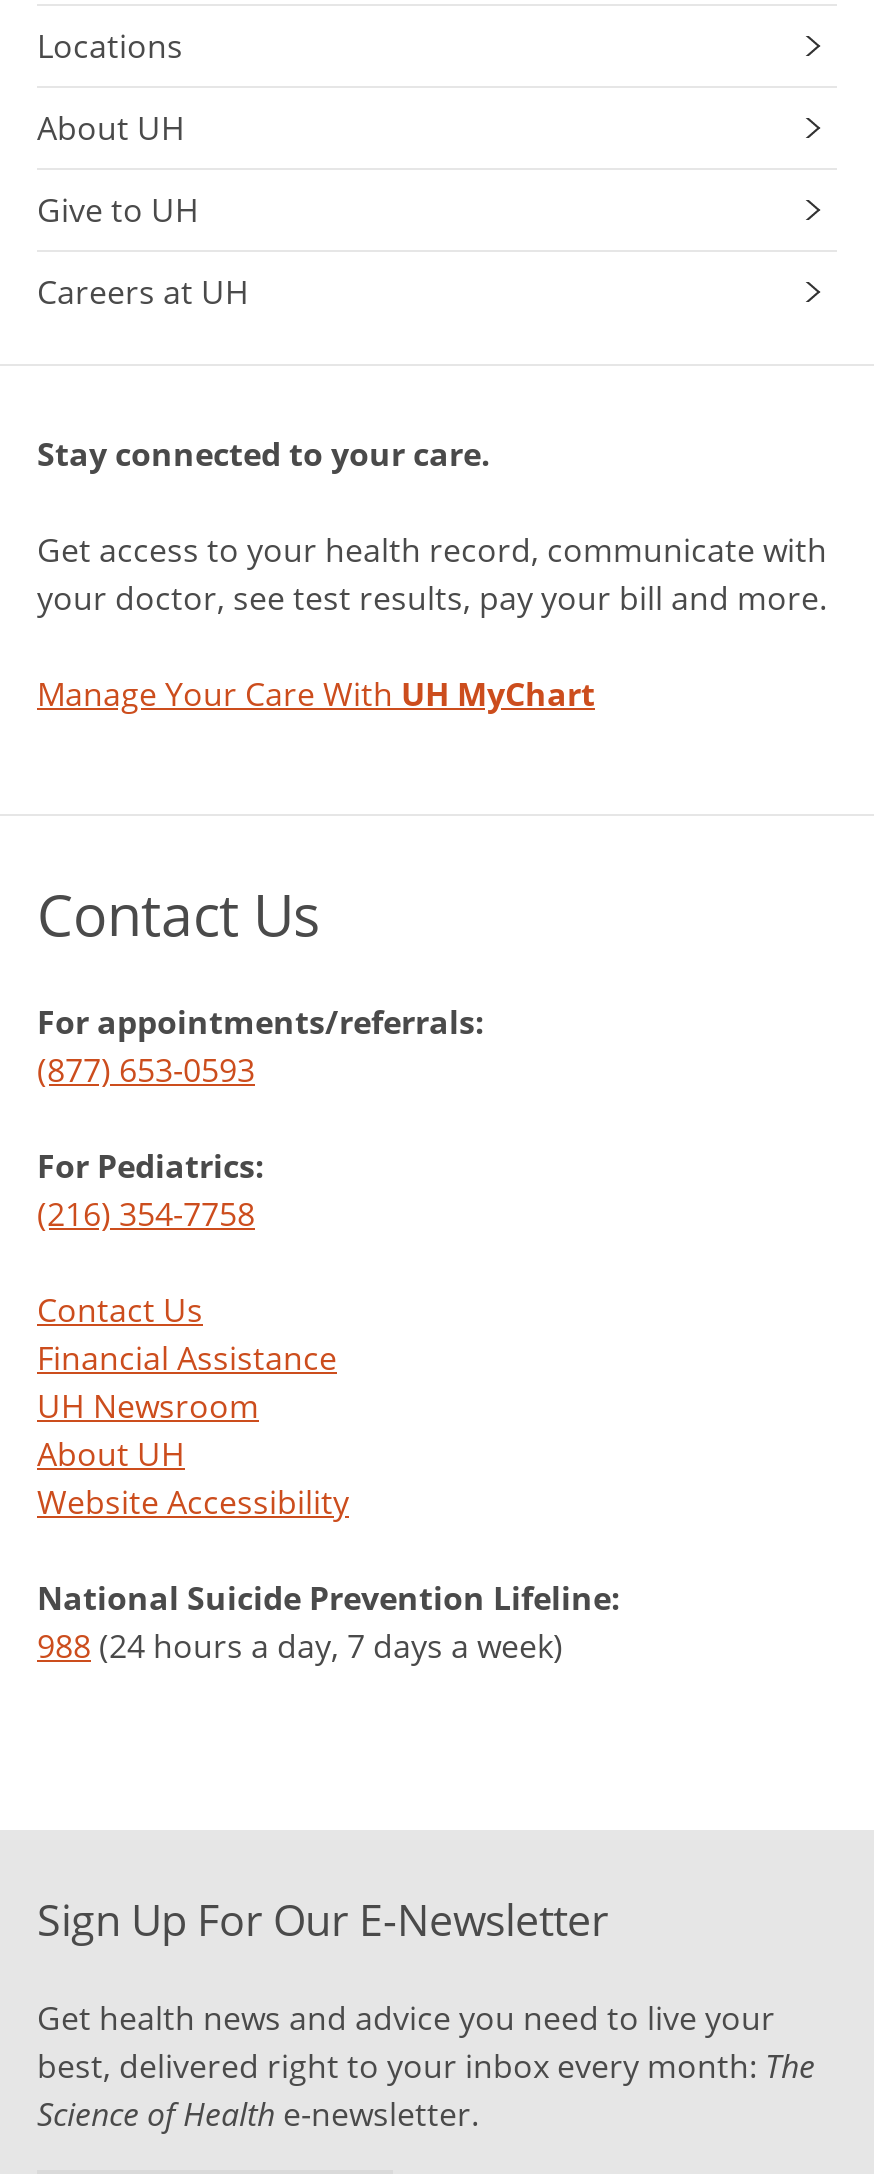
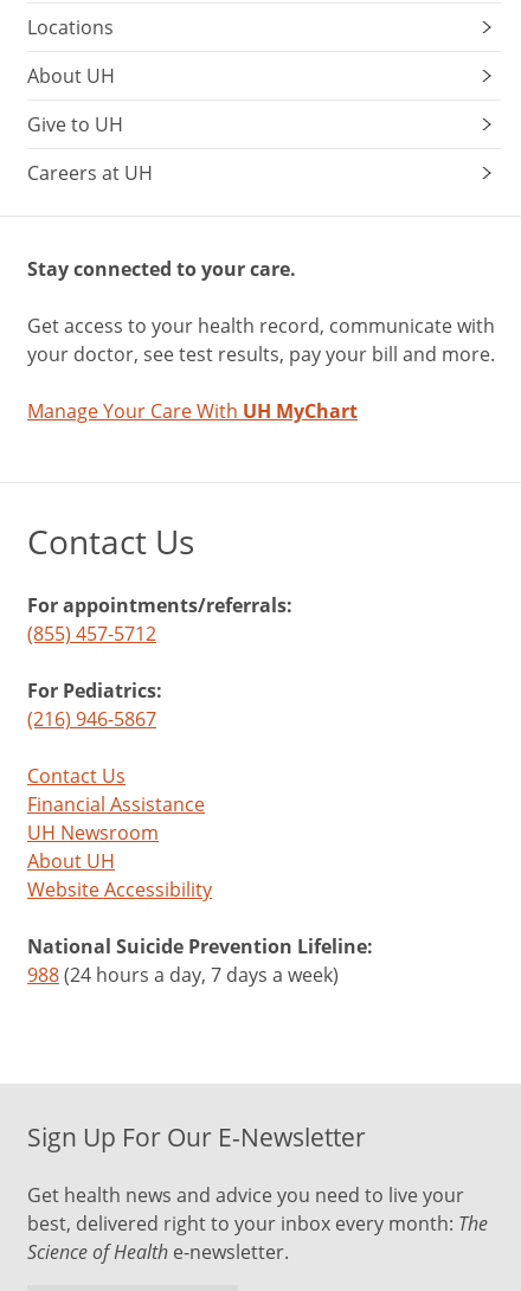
[37,1048,255,1092] (877) 653-0593 -> [27,621,156,647] (855) 457-5712
[37,1192,255,1236] (216) 354-7758 -> [27,706,156,732] (216) 946-5867

